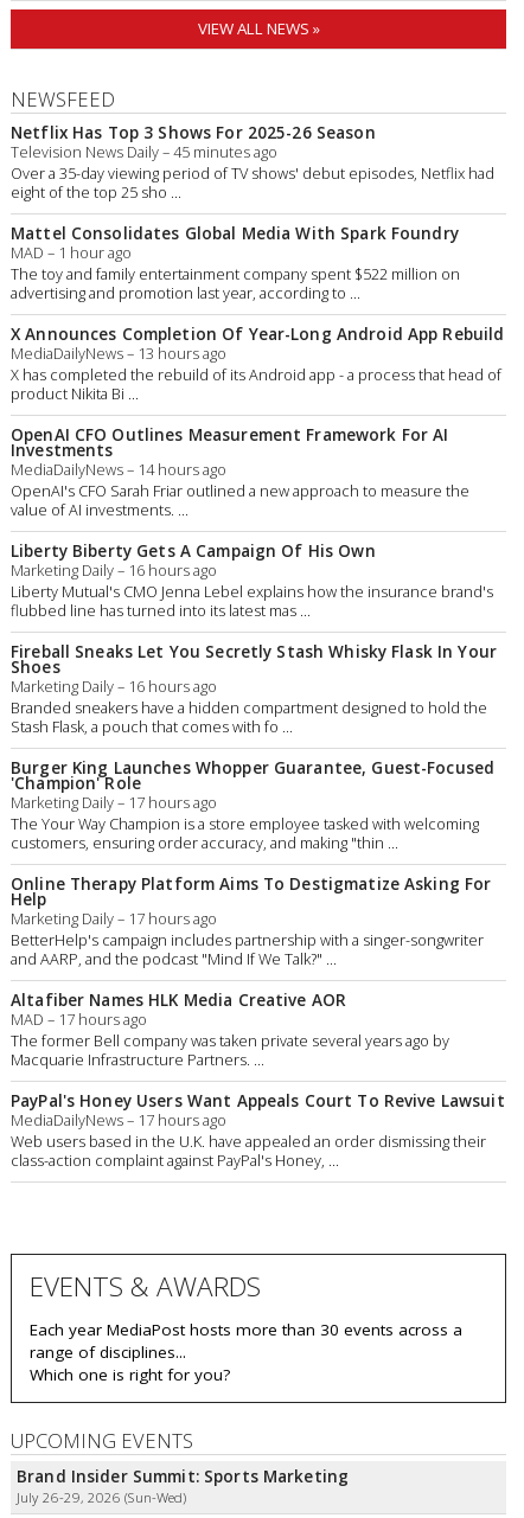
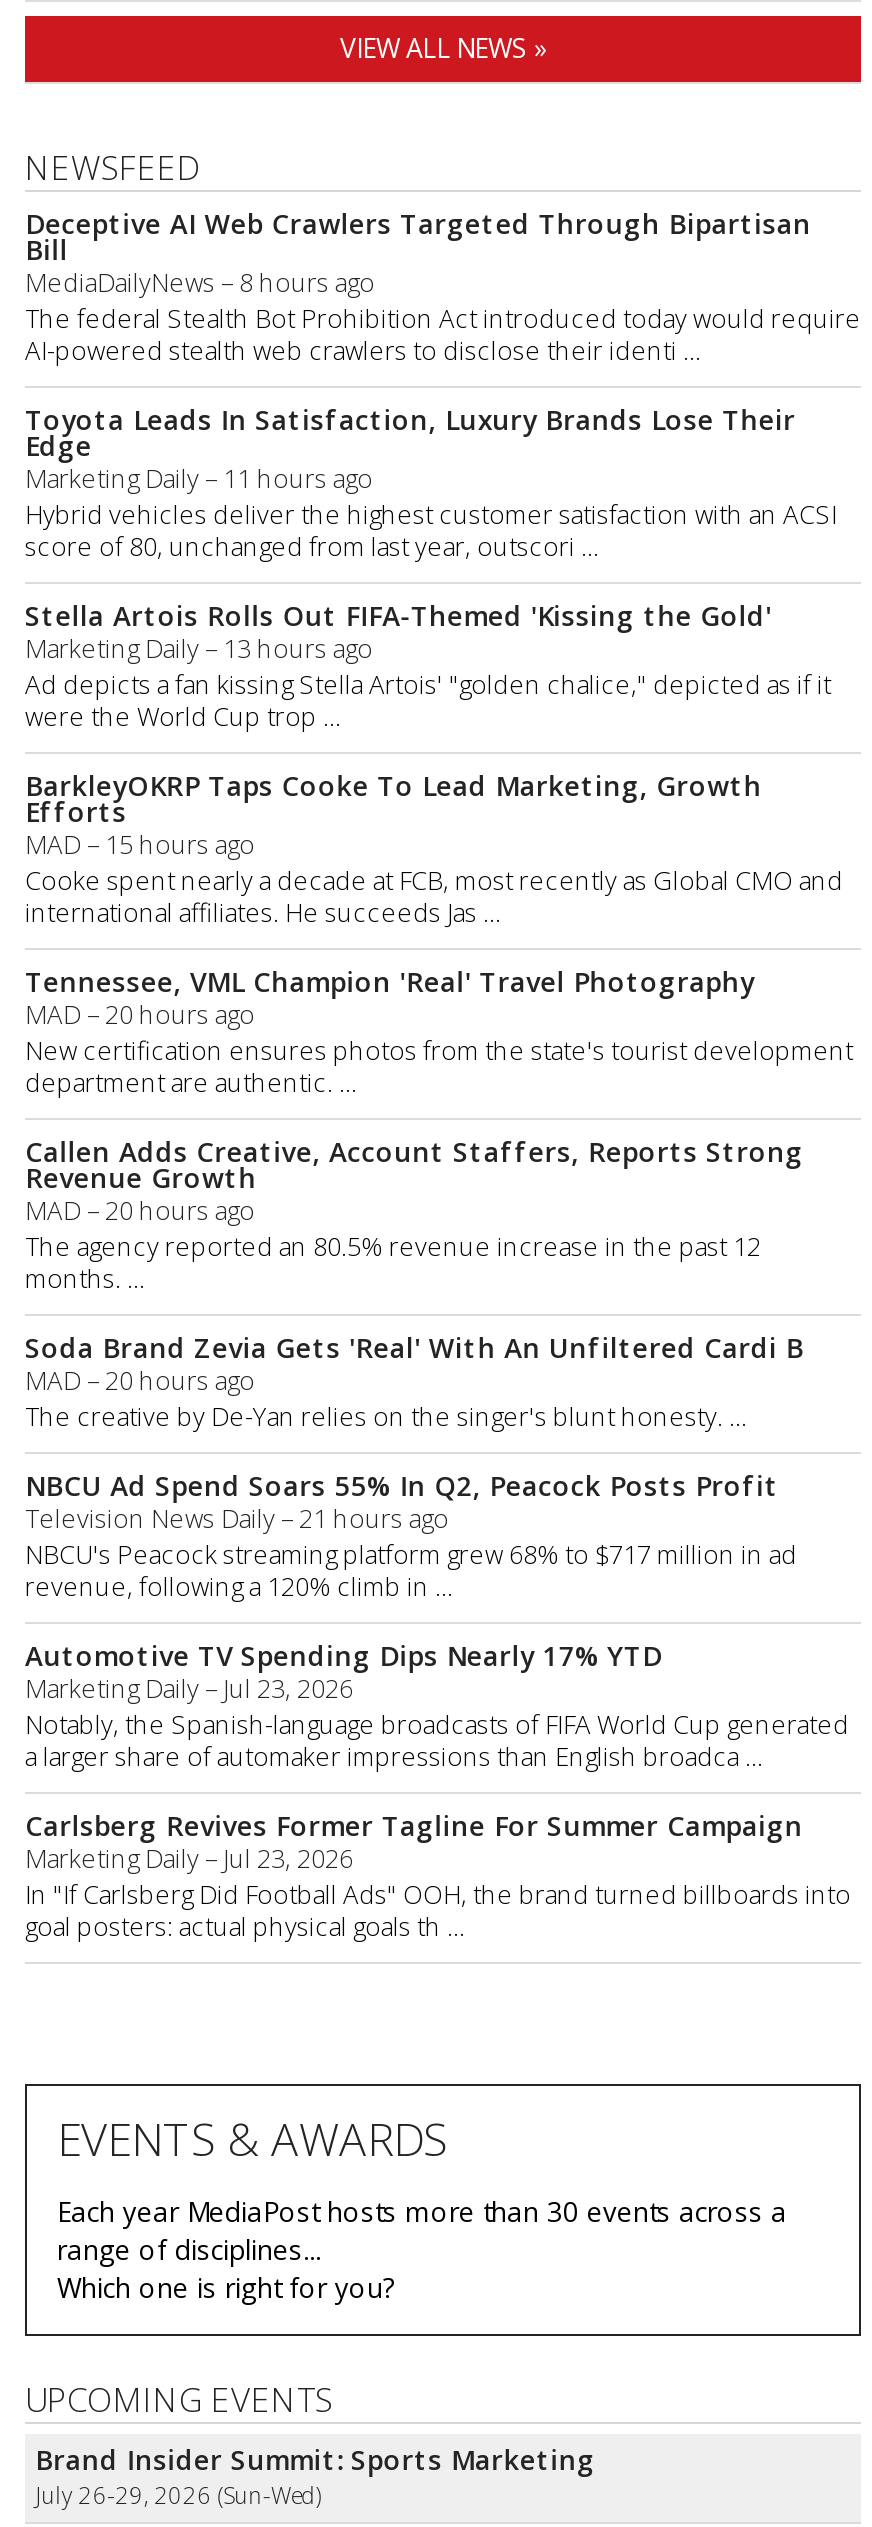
[11,122,494,203] Netflix Has Top 3 Shows For 2025-26 Season | Television News Daily – 45 minutes ago | Over a 35-day viewing period of TV shows' debut episodes, Netflix had | eight of the top 25 sho ... -> [25,206,861,368] Deceptive AI Web Crawlers Targeted Through Bipartisan | Bill | MediaDailyNews – 8 hours ago | The federal Stealth Bot Prohibition Act introduced today would require | AI-powered stealth web crawlers to disclose their identi ...
[11,223,460,303] Mattel Consolidates Global Media With Spark Foundry | MAD – 1 hour ago | The toy and family entertainment company spent $522 million on | advertising and promotion last year, according to ... -> [25,402,837,564] Toyota Leads In Satisfaction, Luxury Brands Lose Their | Edge | Marketing Daily – 11 hours ago | Hybrid vehicles deliver the highest customer satisfaction with an ACSI | score of 80, unchanged from last year, outscori ...
[11,324,504,404] X Announces Completion Of Year-Long Android App Rebuild | MediaDailyNews – 13 hours ago | X has completed the rebuild of its Android app - a process that head of | product Nikita Bi ... -> [25,598,831,734] Stella Artois Rolls Out FIFA-Themed 'Kissing the Gold' | Marketing Daily – 13 hours ago | Ad depicts a fan kissing Stella Artois' "golden chalice," depicted as if it | were the World Cup trop ...
[11,424,469,520] OpenAI CFO Outlines Measurement Framework For AI | Investments | MediaDailyNews – 14 hours ago | OpenAI's CFO Sarah Friar outlined a new approach to measure the | value of AI investments. ... -> [25,768,843,930] BarkleyOKRP Taps Cooke To Lead Marketing, Growth | Efforts | MAD – 15 hours ago | Cooke spent nearly a decade at FCB, most recently as Global CMO and | international affiliates. He succeeds Jas ...
[11,540,493,621] Liberty Biberty Gets A Campaign Of His Own | Marketing Daily – 16 hours ago | Liberty Mutual's CMO Jenna Lebel explains how the insurance brand's | flubbed line has turned into its latest mas ... -> [25,964,853,1100] Tennessee, VML Champion 'Real' Travel Photography | MAD – 20 hours ago | New certification ensures photos from the state's tourist development | department are authentic. ...
[11,641,497,737] Fireball Sneaks Let You Secretly Stash Whisky Flask In Your | Shoes | Marketing Daily – 16 hours ago | Branded sneakers have a hidden compartment designed to hold the | Stash Flask, a pouch that comes with fo ... -> [25,1134,804,1296] Callen Adds Creative, Account Staffers, Reports Strong | Revenue Growth | MAD – 20 hours ago | The agency reported an 80.5% revenue increase in the past 12 | months. ...
[11,757,495,853] Burger King Launches Whopper Guarantee, Guest-Focused | 'Champion' Role | Marketing Daily – 17 hours ago | The Your Way Champion is a store employee tasked with welcoming | customers, ensuring order accuracy, and making "thin ... -> [25,1330,804,1434] Soda Brand Zevia Gets 'Real' With An Unfiltered Cardi B | MAD – 20 hours ago | The creative by De-Yan relies on the singer's blunt honesty. ...
[11,873,491,969] Online Therapy Platform Aims To Destigmatize Asking For | Help | Marketing Daily – 17 hours ago | BetterHelp's campaign includes partnership with a singer-songwriter | and AARP, and the podcast "Mind If We Talk?" ... -> [25,1468,797,1604] NBCU Ad Spend Soars 55% In Q2, Peacock Posts Profit | Television News Daily – 21 hours ago | NBCU's Peacock streaming platform grew 68% to $717 million in ad | revenue, following a 120% climb in ...
[11,989,449,1070] Altafiber Names HLK Media Creative AOR | MAD – 17 hours ago | The former Bell company was taken private several years ago by | Macquarie Infrastructure Partners. ... -> [25,1638,849,1774] Automotive TV Spending Dips Nearly 17% YTD | Marketing Daily – Jul 23, 2026 | Notably, the Spanish-language broadcasts of FIFA World Cup generated | a larger share of automaker impressions than English broadca ...
[11,1090,505,1171] PayPal's Honey Users Want Appeals Court To Revive Lawsuit | MediaDailyNews – 17 hours ago | Web users based in the U.K. have appealed an order dismissing their | class-action complaint against PayPal's Honey, ... -> [25,1808,851,1944] Carlsberg Revives Former Tagline For Summer Campaign | Marketing Daily – Jul 23, 2026 | In "If Carlsberg Did Football Ads" OOH, the brand turned billboards into | goal posters: actual physical goals th ...

